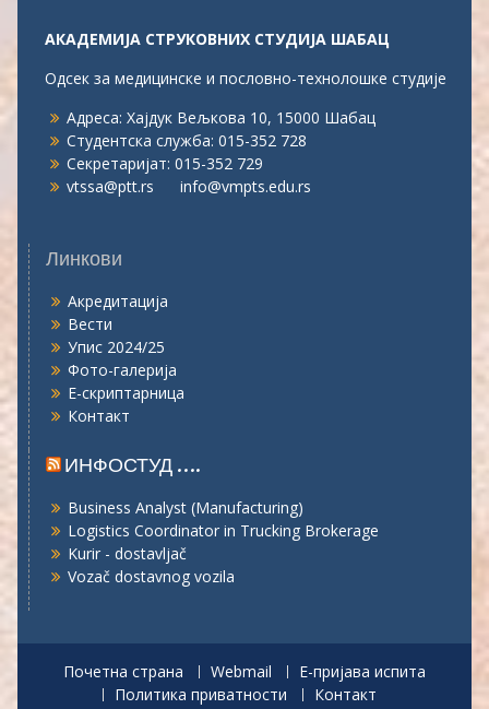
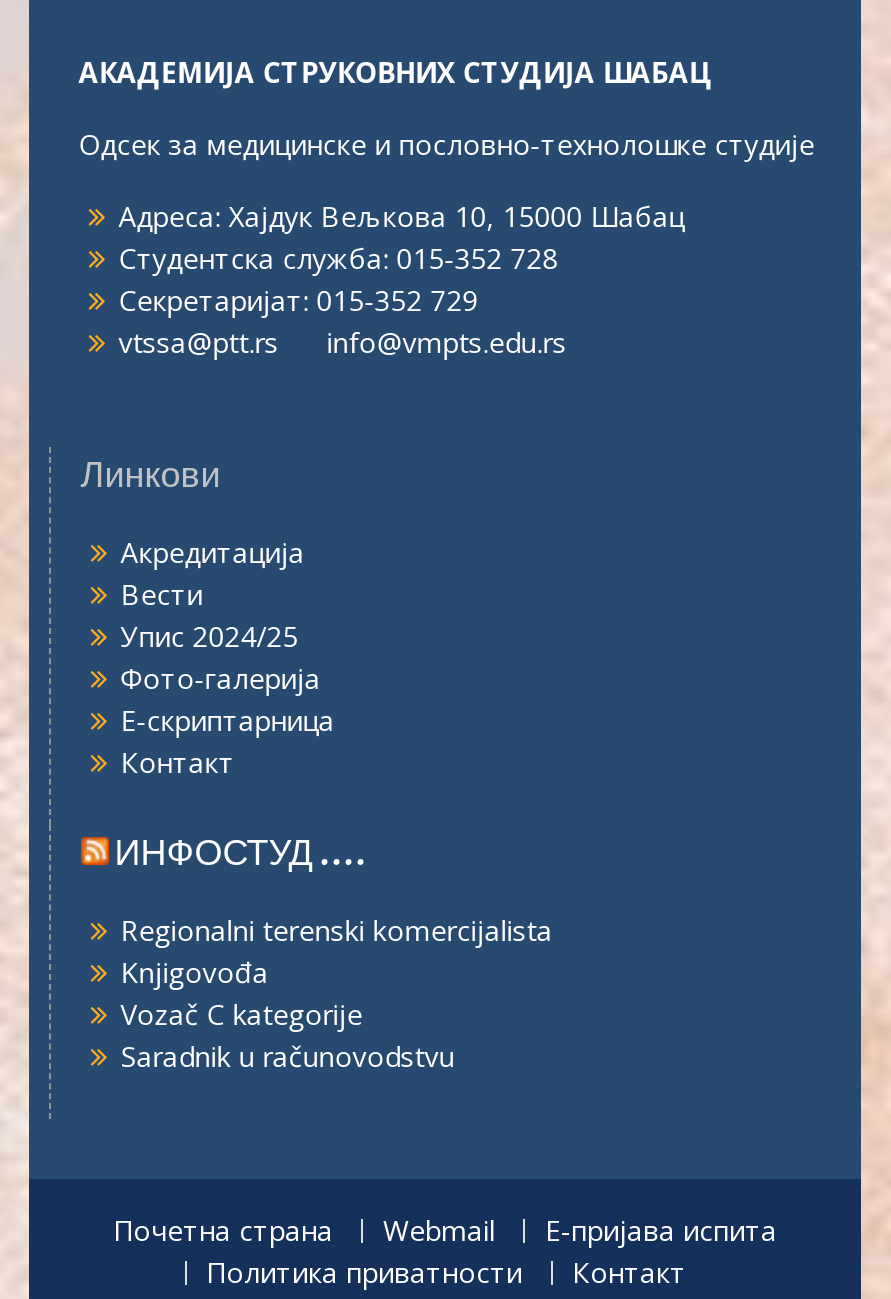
[67,497,378,587] Business Analyst (Manufacturing) | Logistics Coordinator in Trucking Brokerage | Kurir - dostavljač | Vozač dostavnog vozila -> [120,911,552,1075] Regionalni terenski komercijalista | Knjigovođa | Vozač C kategorije | Saradnik u računovodstvu

